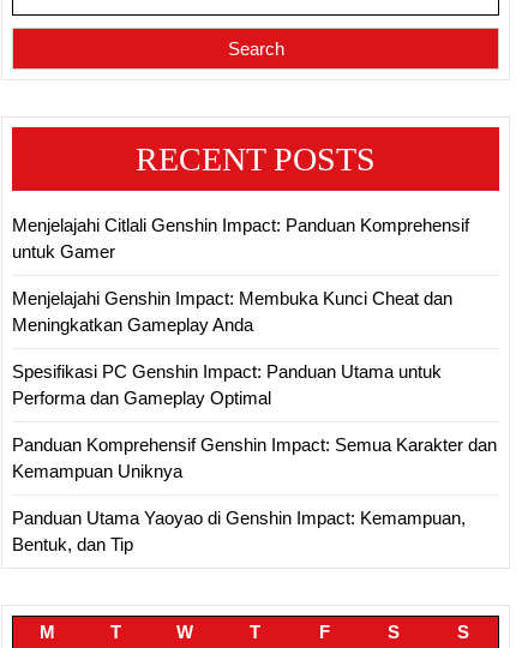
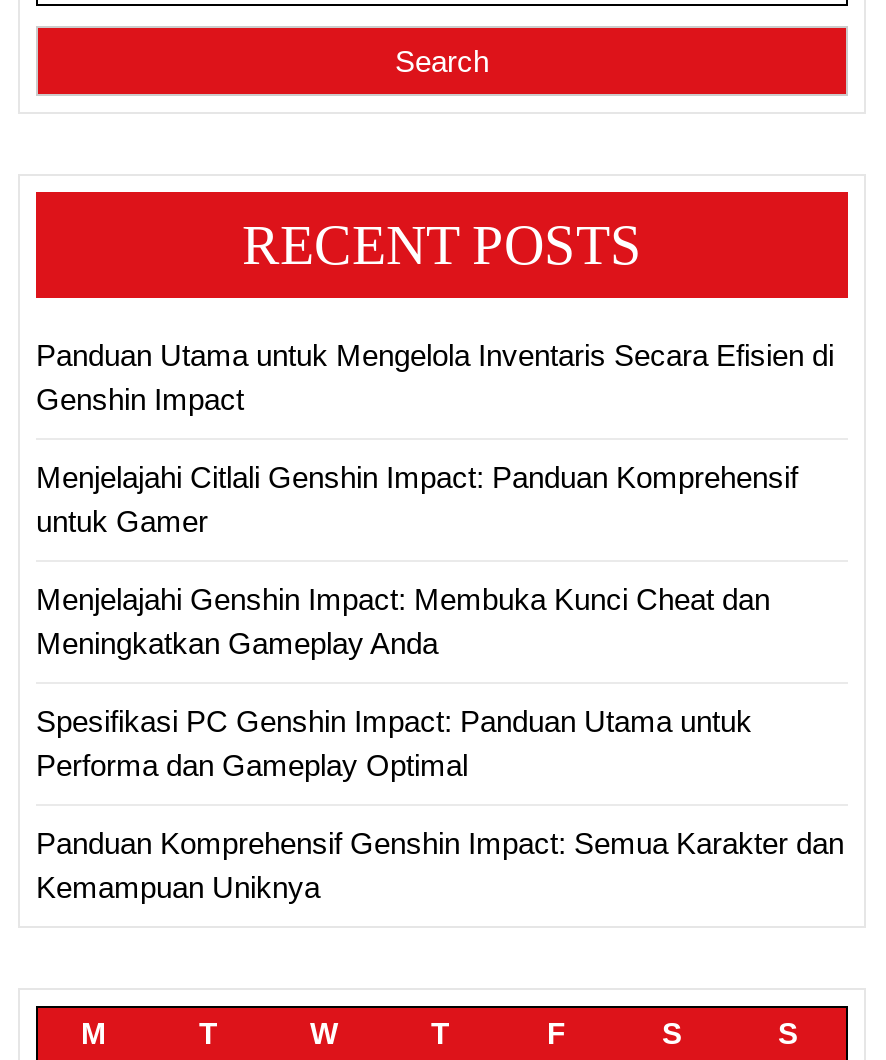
none -> [36,338,834,416] Panduan Utama untuk Mengelola Inventaris Secara Efisien di | Genshin Impact
moved [12,215,497,481] -> [36,460,844,904]: Menjelajahi Citlali Genshin Impact: Panduan Komprehensif | untuk Gamer | Menjelajahi Genshin Impact: Membuka Kunci Cheat dan | Meningkatkan Gameplay Anda | Spesifikasi PC Genshin Impact: Panduan Utama untuk | Performa dan Gameplay Optimal | Panduan Komprehensif Genshin Impact: Semua Karakter dan | Kemampuan Uniknya
[12,508,466,555] Panduan Utama Yaoyao di Genshin Impact: Kemampuan, | Bentuk, dan Tip -> none

